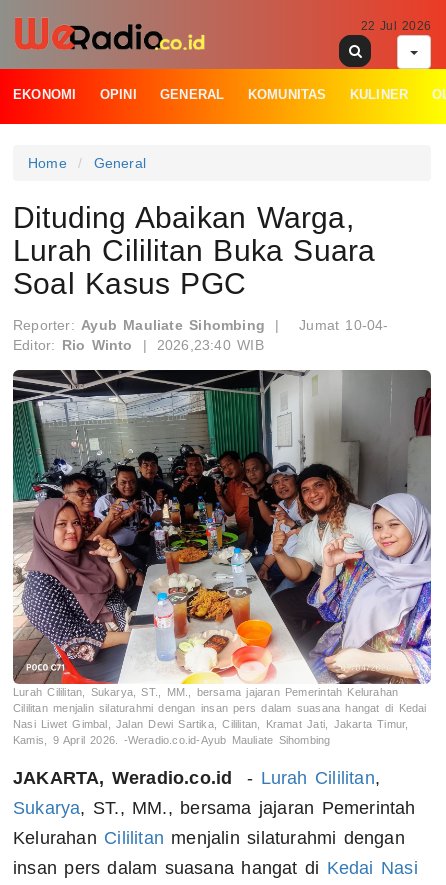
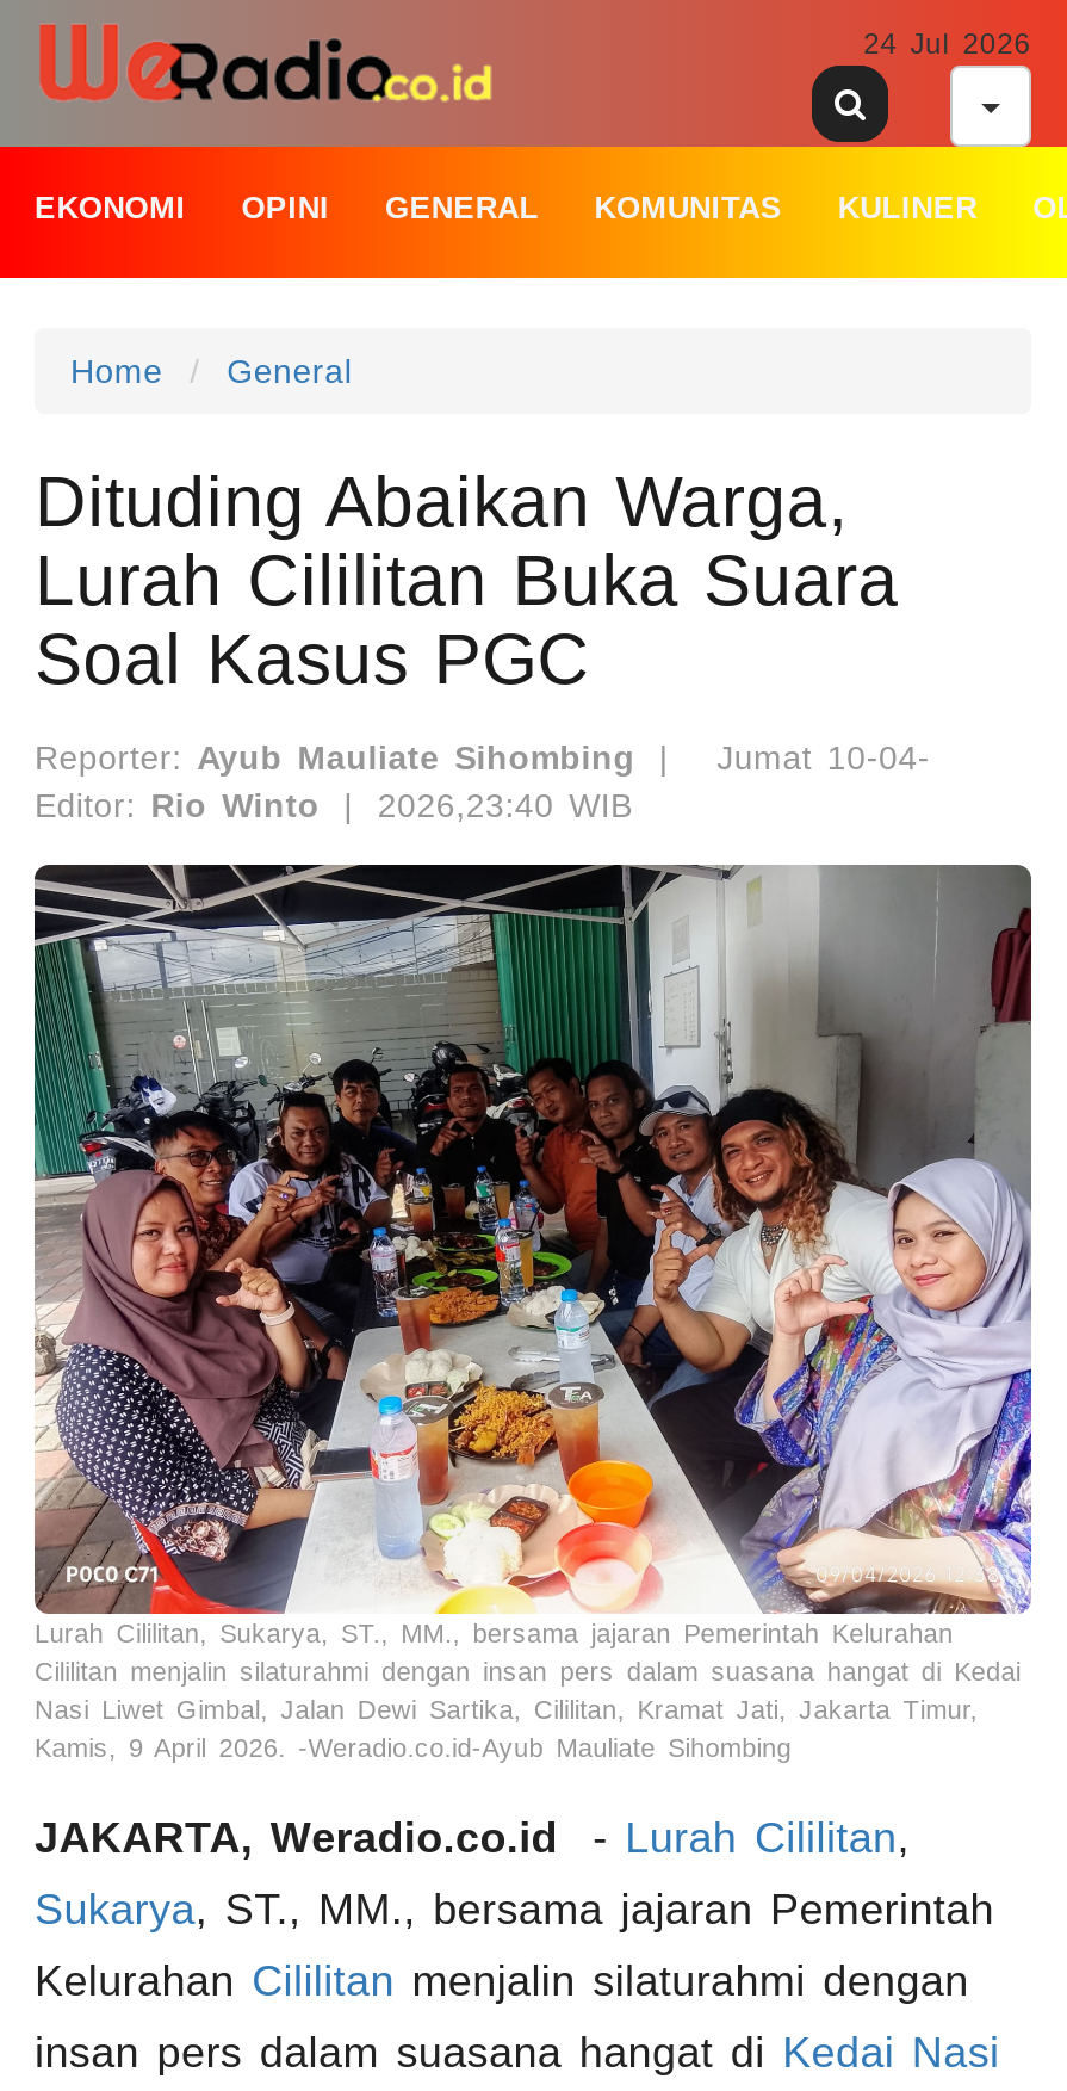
[361,19,431,33] 22 Jul 2026 -> [863,27,1031,61] 24 Jul 2026

